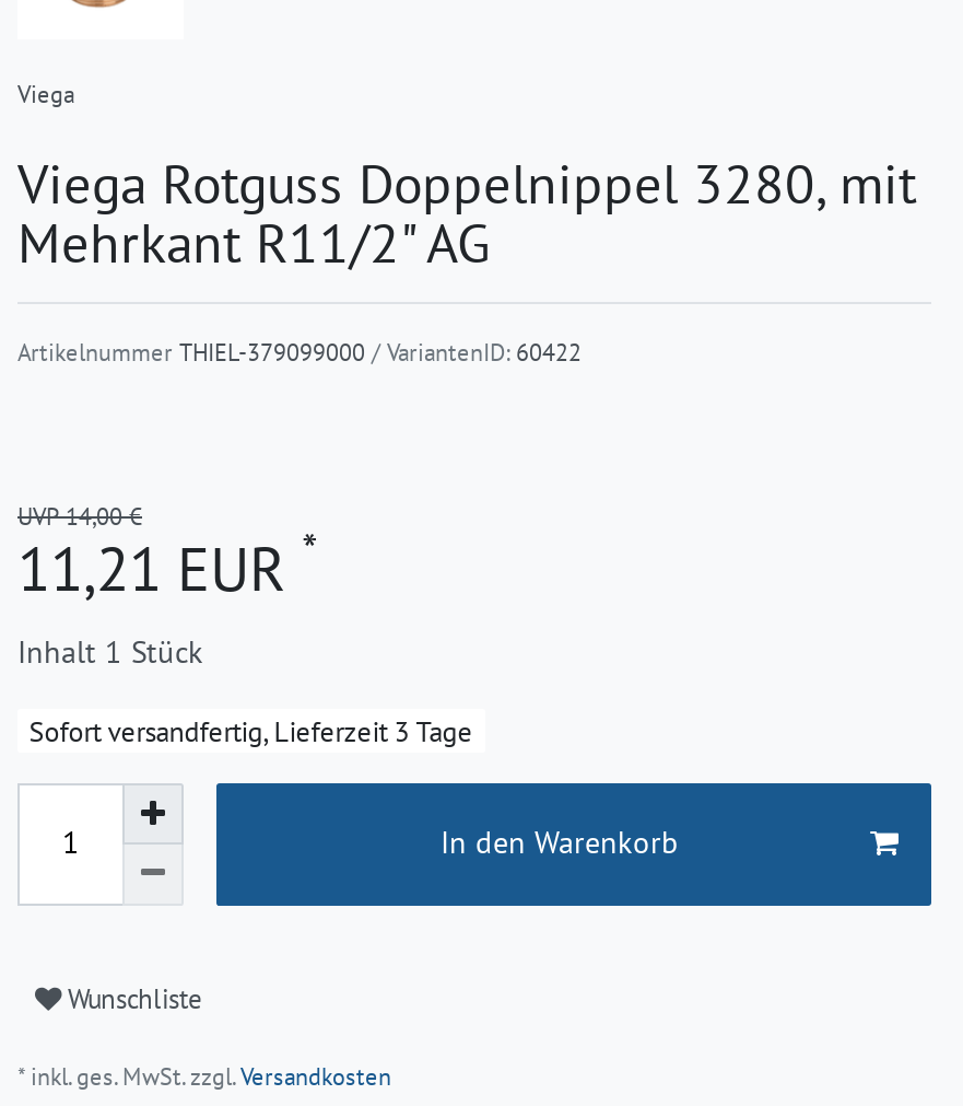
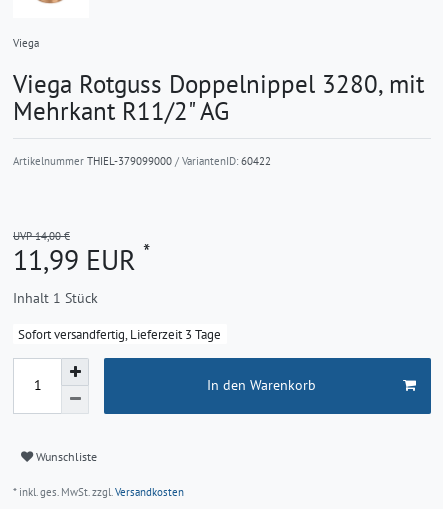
[17,521,317,607] 11,21 EUR * -> [13,238,150,278] 11,99 EUR *

